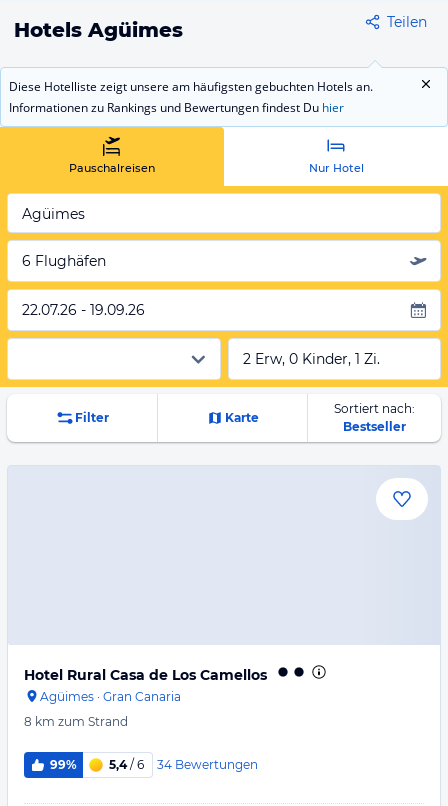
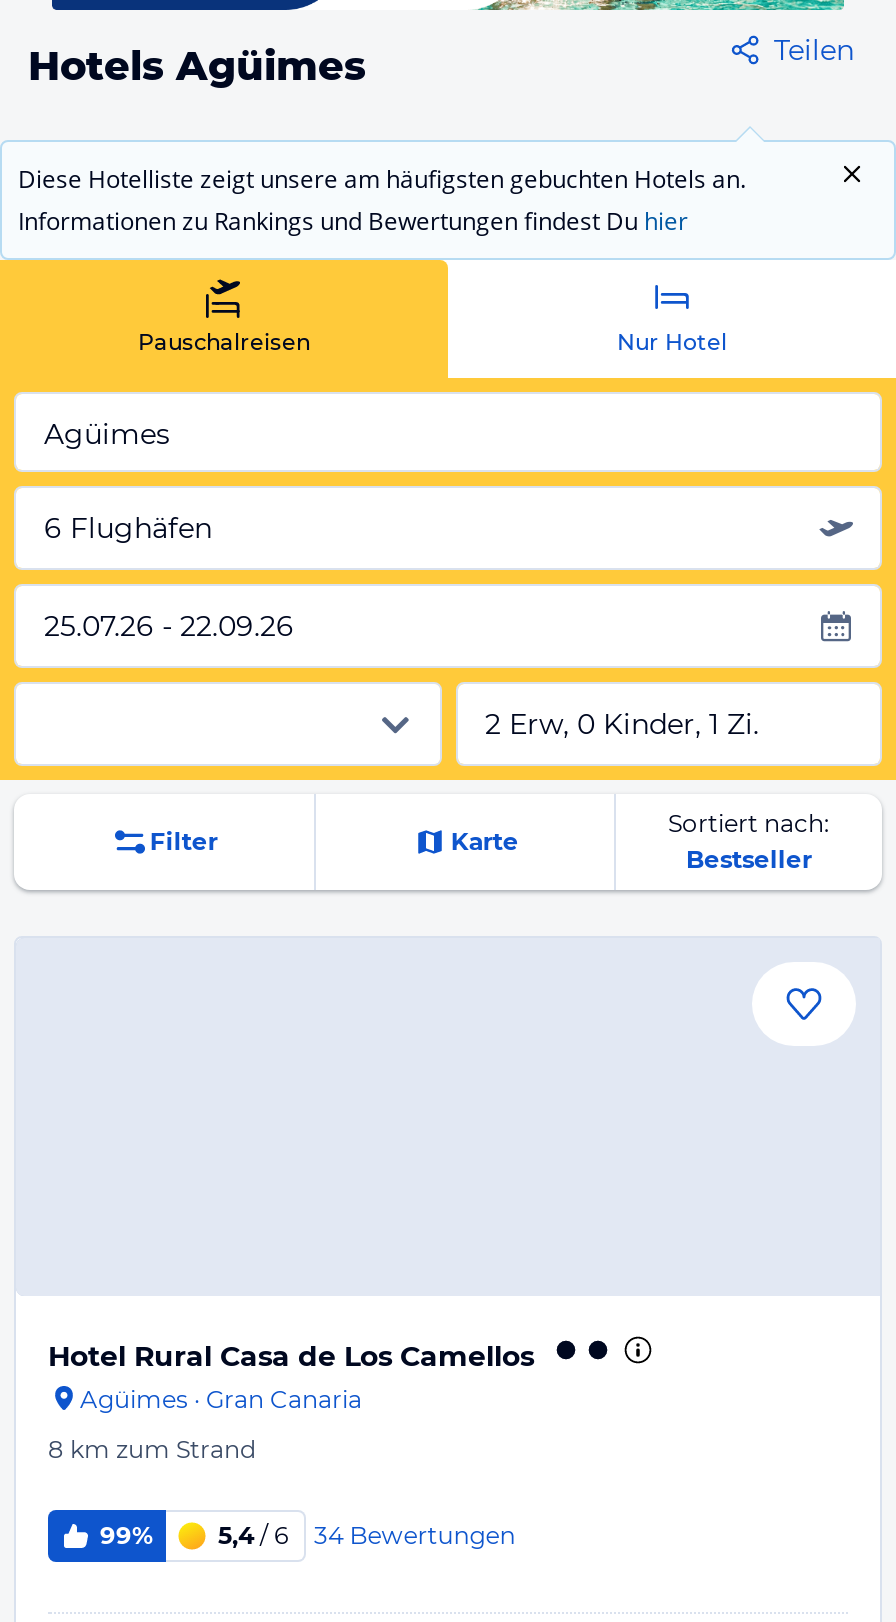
[22,301,145,319] 22.07.26 - 19.09.26 -> [44,608,294,644] 25.07.26 - 22.09.26

